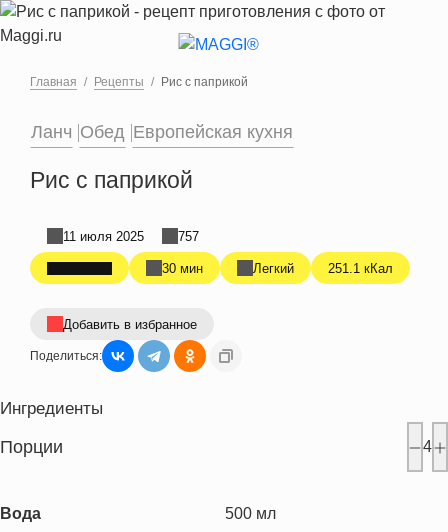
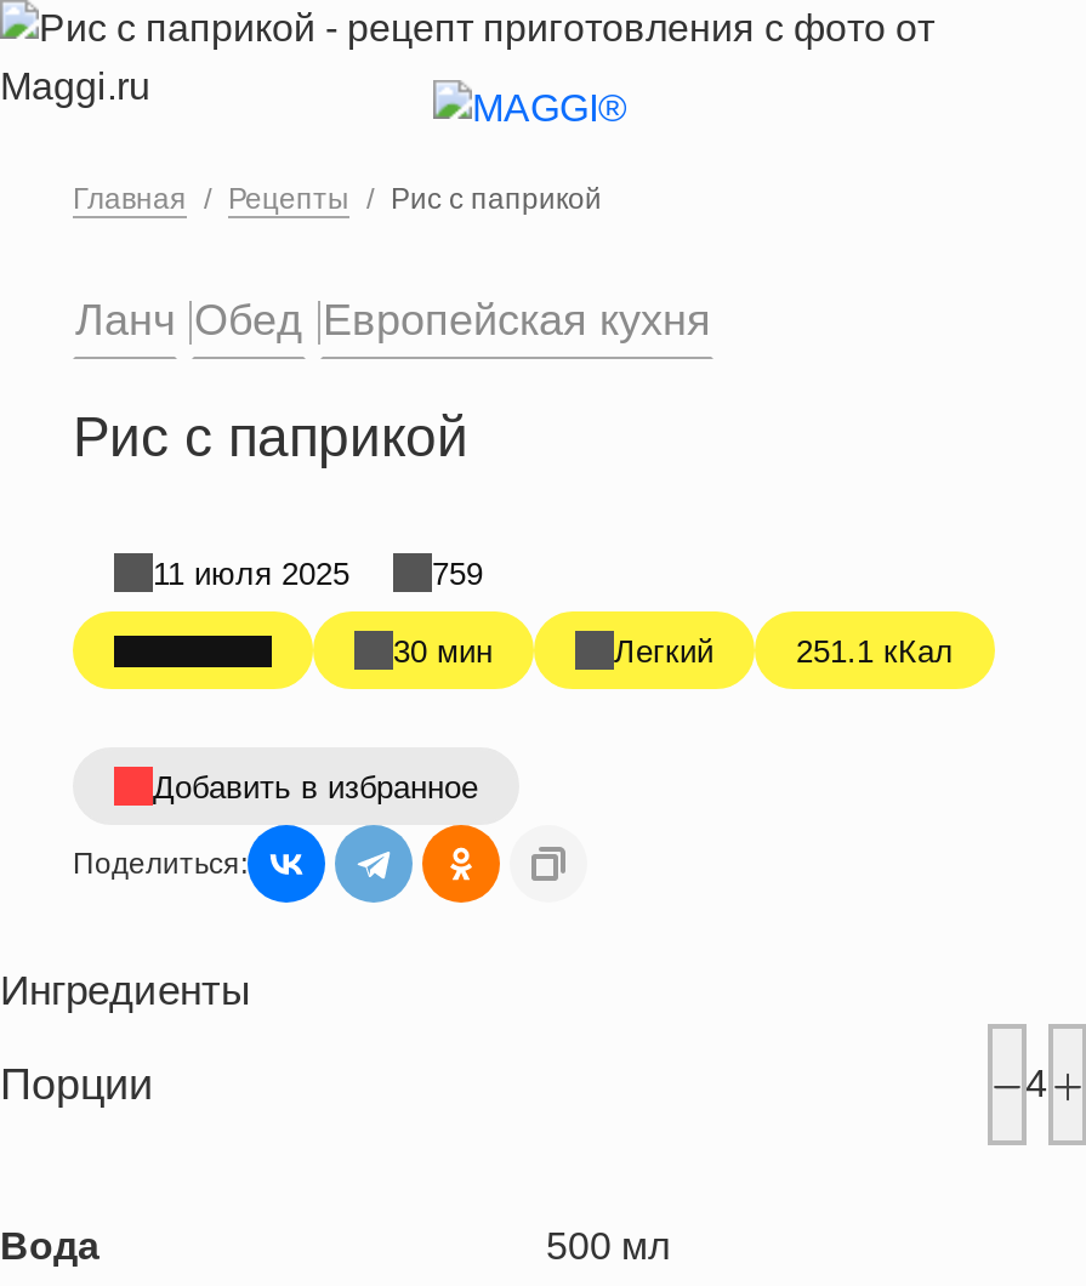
[178,228,199,243] 757 -> [432,554,483,591] 759

